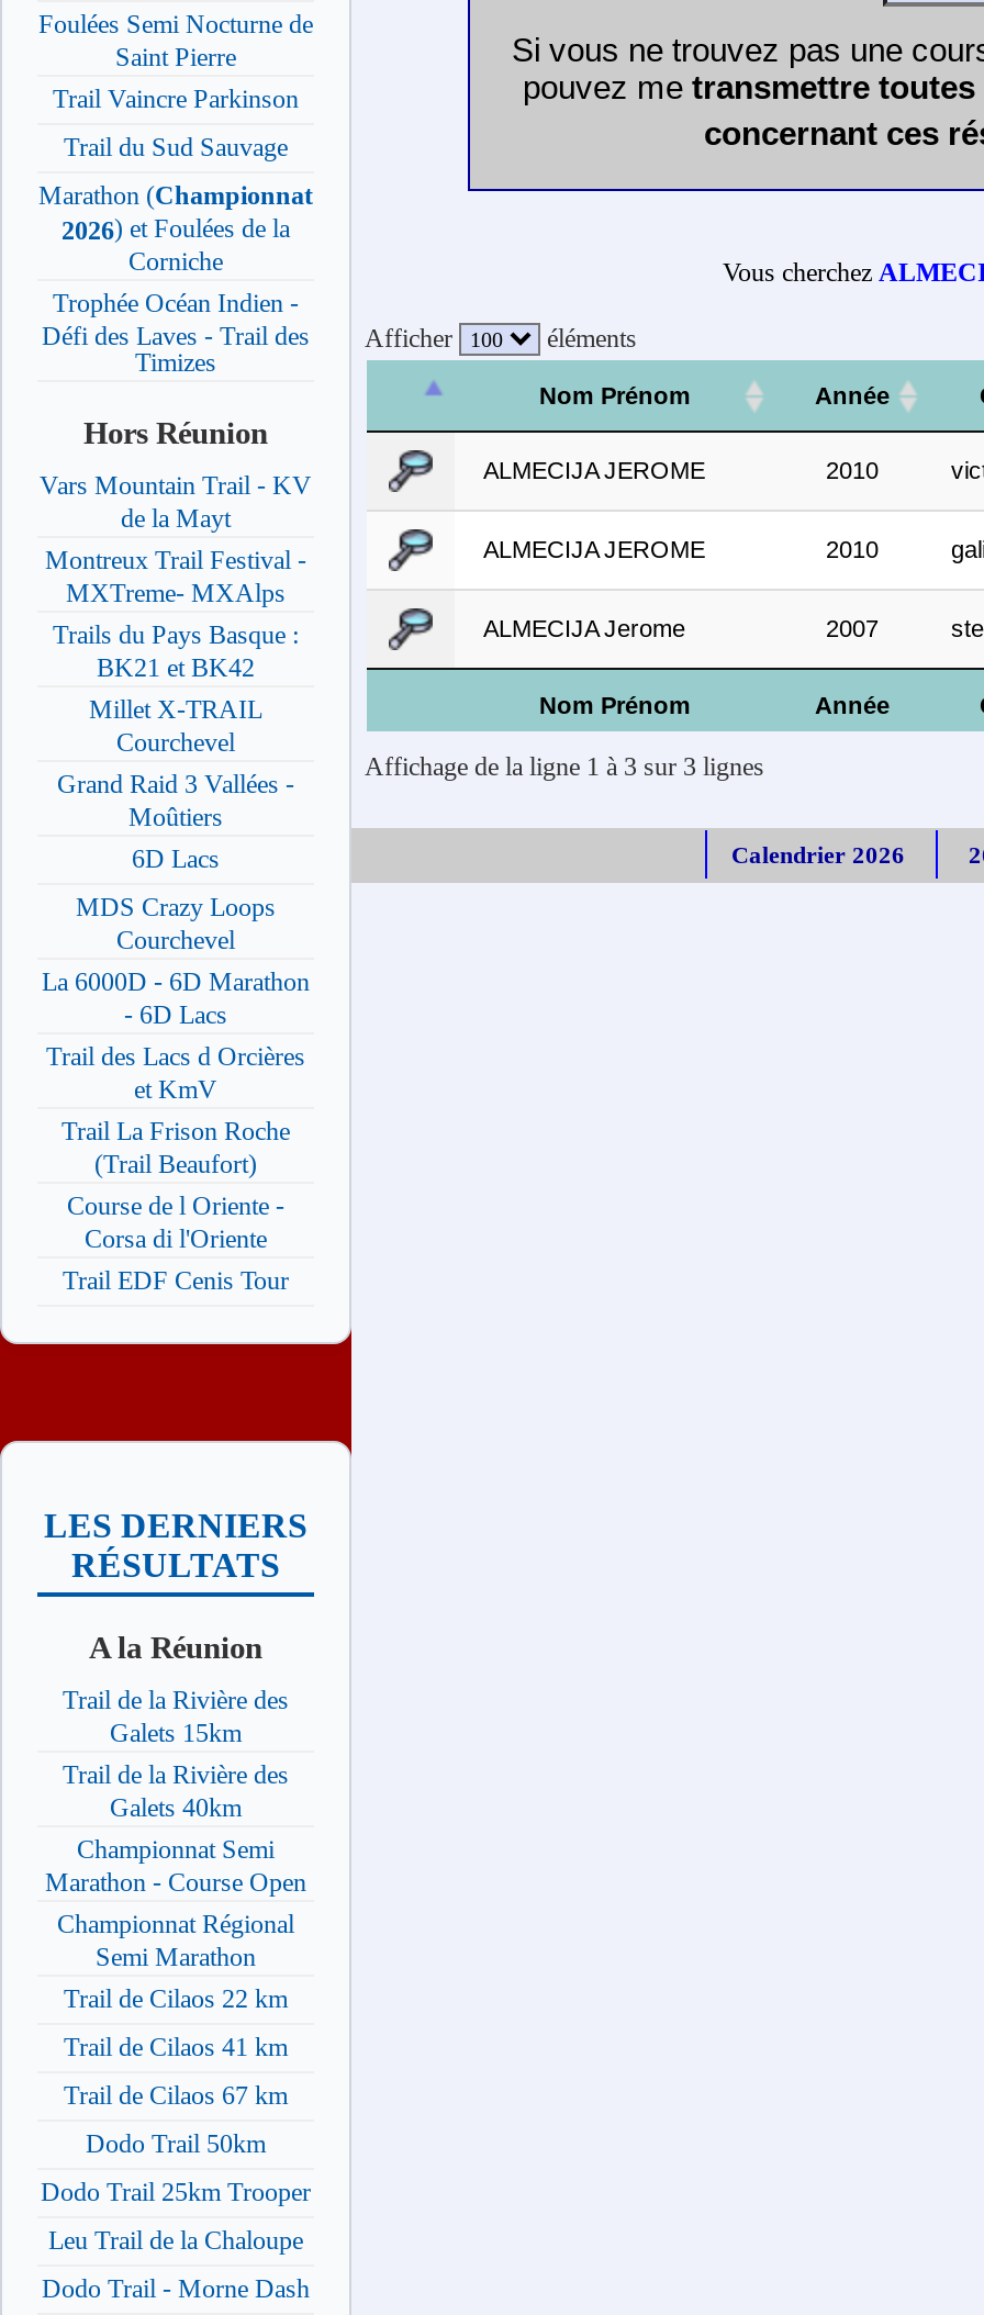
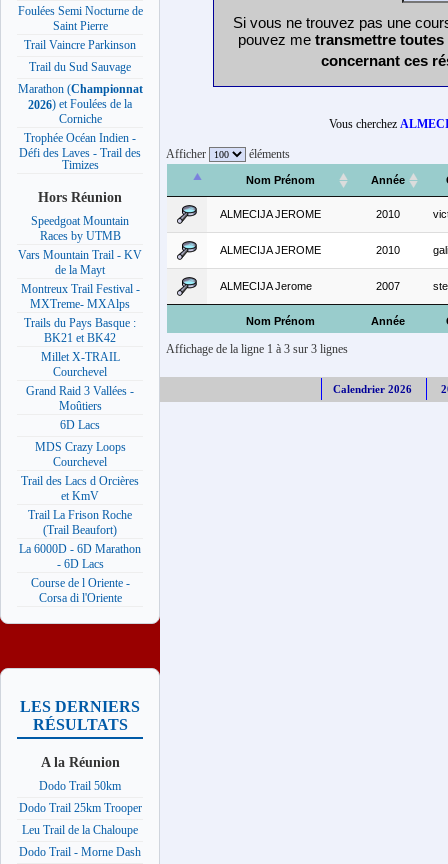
moved [40,471,312,952] -> [18,248,142,467]: Vars Mountain Trail - KV | de la Mayt | Montreux Trail Festival - | ... | MDS Crazy Loops | Courchevel
none -> [31,214,129,241] Speedgoat Mountain | Races by UTMB
moved [42,967,310,1026] -> [19,542,141,569]: La 6000D - 6D Marathon | - 6D Lacs
moved [67,1191,284,1250] -> [30,576,129,603]: Course de l Oriente - | Corsa di l'Oriente
[63,1266,289,1297] Trail EDF Cenis Tour -> none
[45,1685,306,2111] Trail de la Rivière des | Galets 15km | Trail de la Rivière des | Galets 40km | Championnat Semi | Marathon - Course Open | Championnat Régional | Semi Marathon | Trail de Cilaos 22 km | Trail de Cilaos 41 km | Trail de Cilaos 67 km -> none

